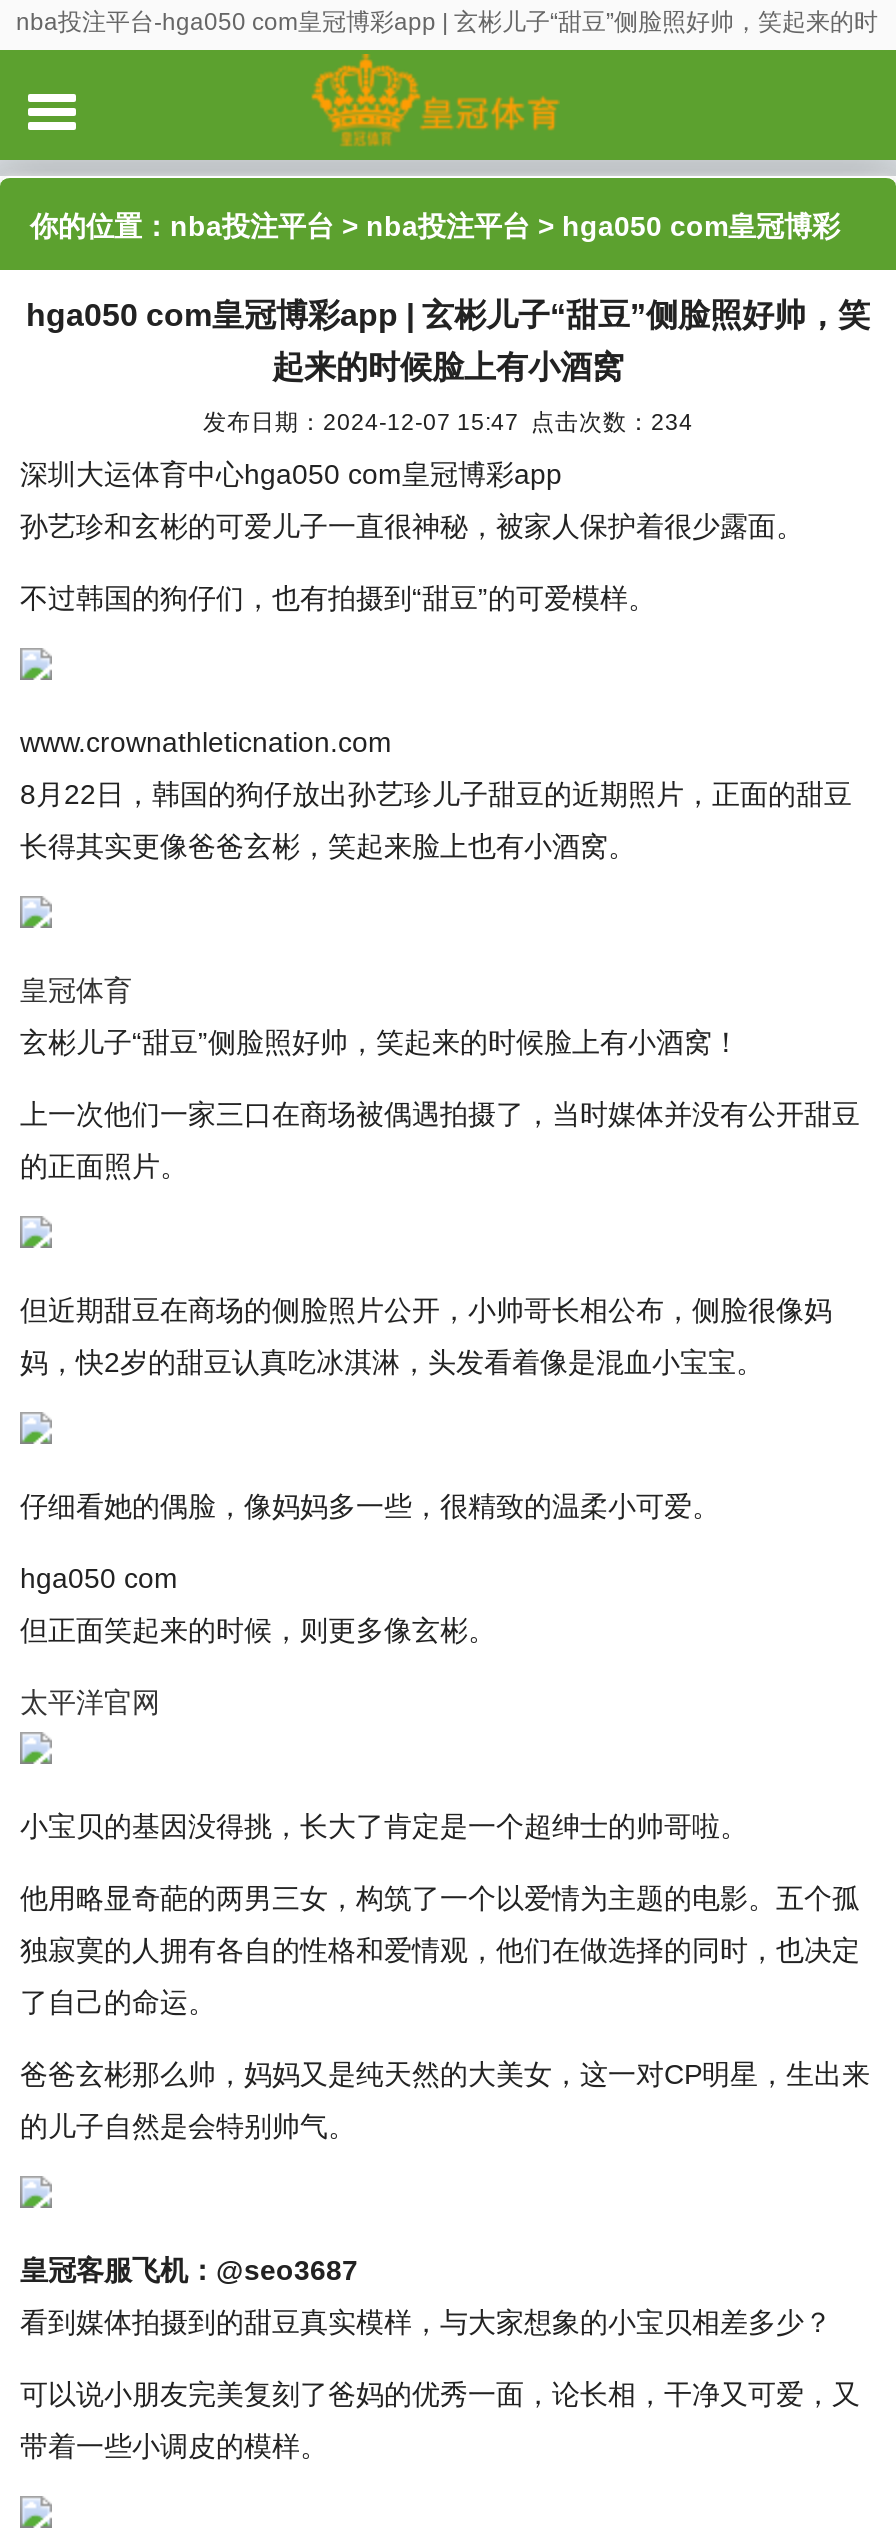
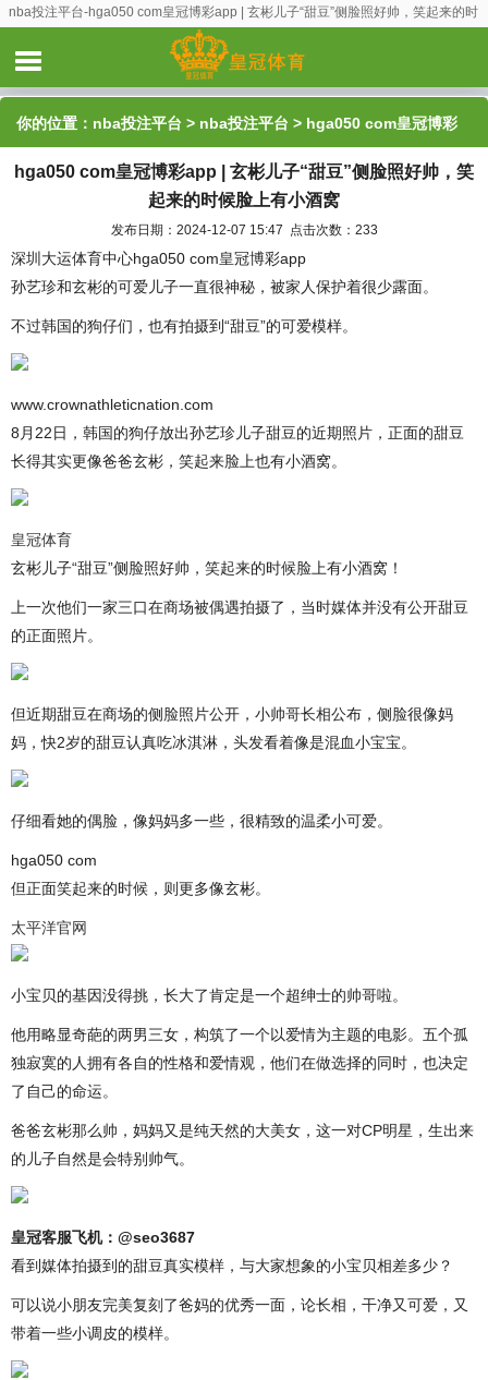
[203,408,693,434] 发布日期：2024-12-07 15:47 点击次数：234 -> [111,222,377,237] 发布日期：2024-12-07 15:47 点击次数：233

